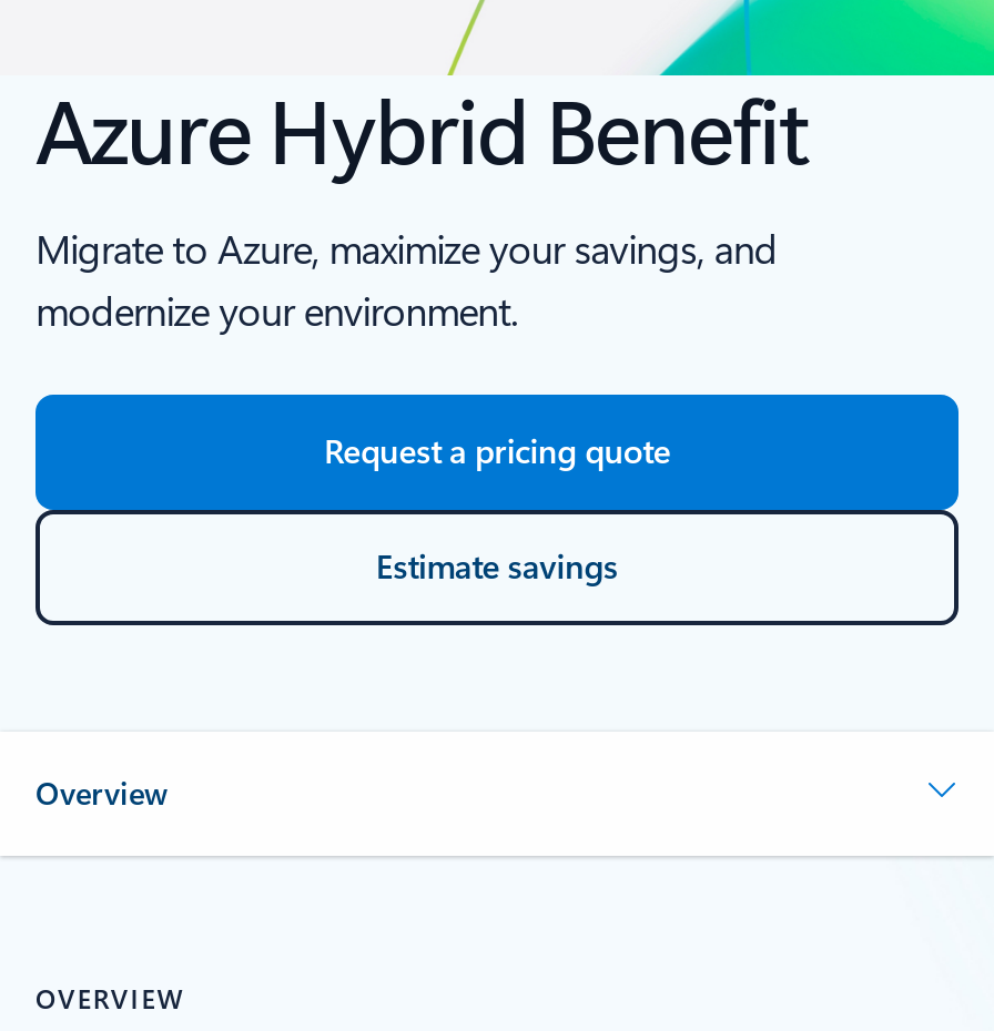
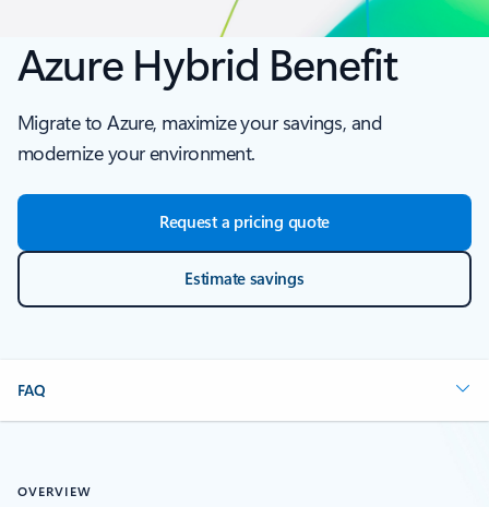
[35,773,169,815] Overview -> [17,380,46,401] FAQ

